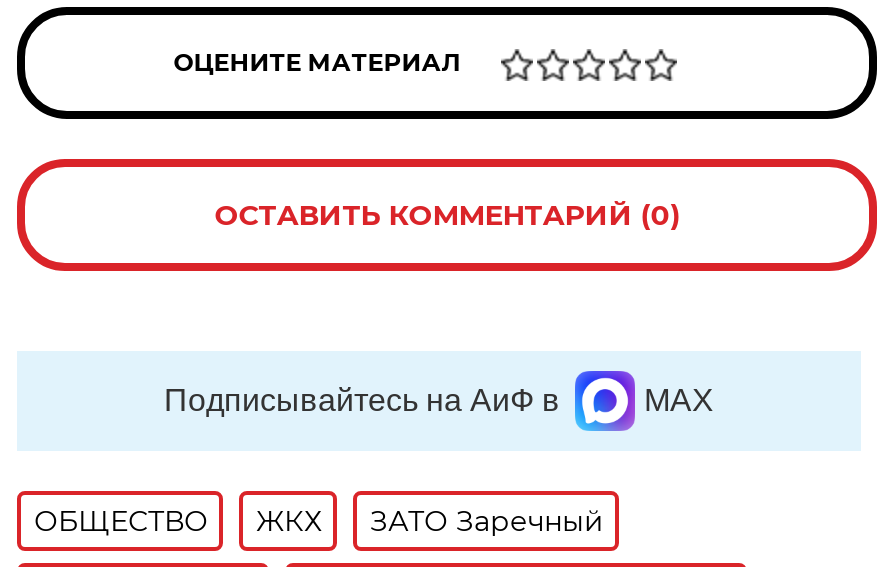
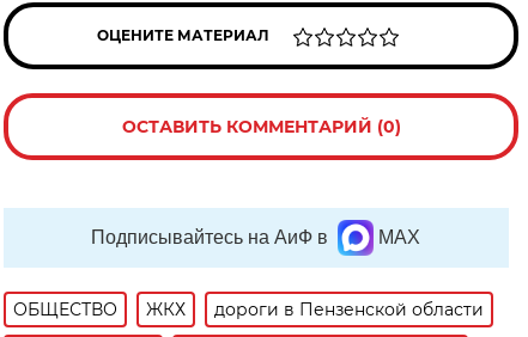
[370,503,604,539] ЗАТО Заречный -> [215,299,484,320] дороги в Пензенской области

